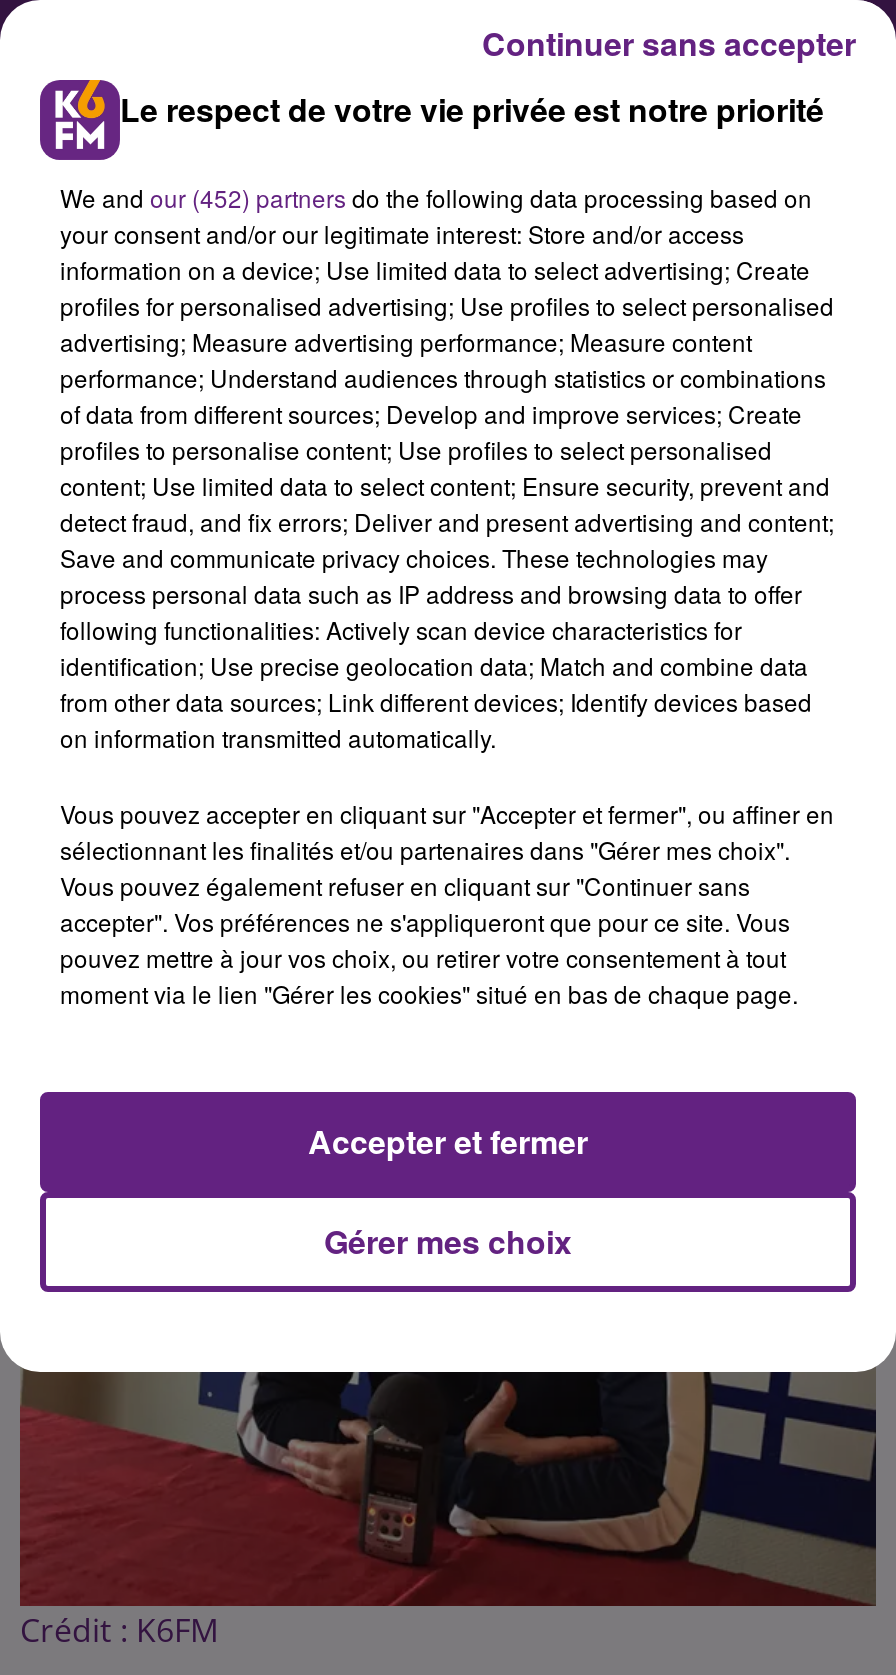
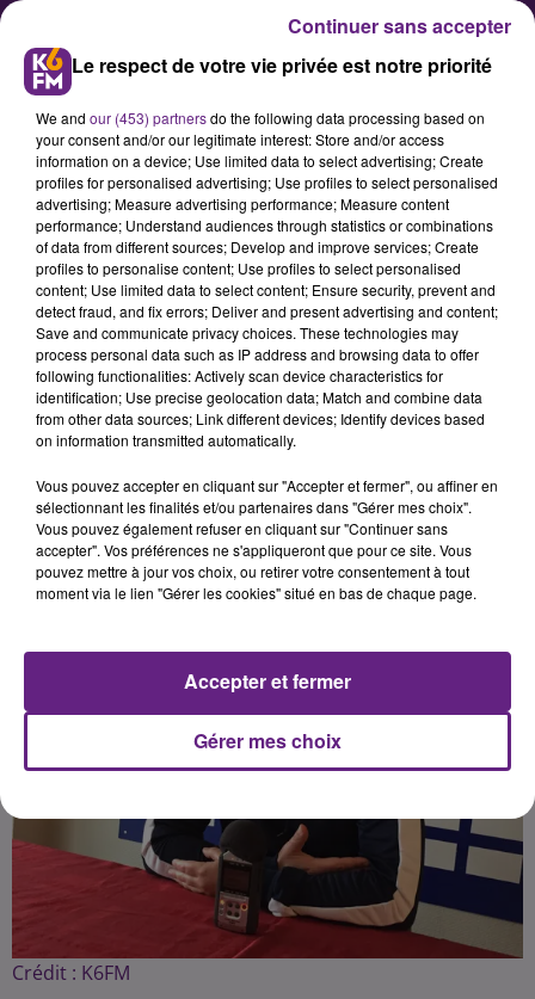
[60,180,812,214] We and our (452) partners do the following data processing based on -> [36,107,485,128] We and our (453) partners do the following data processing based on

